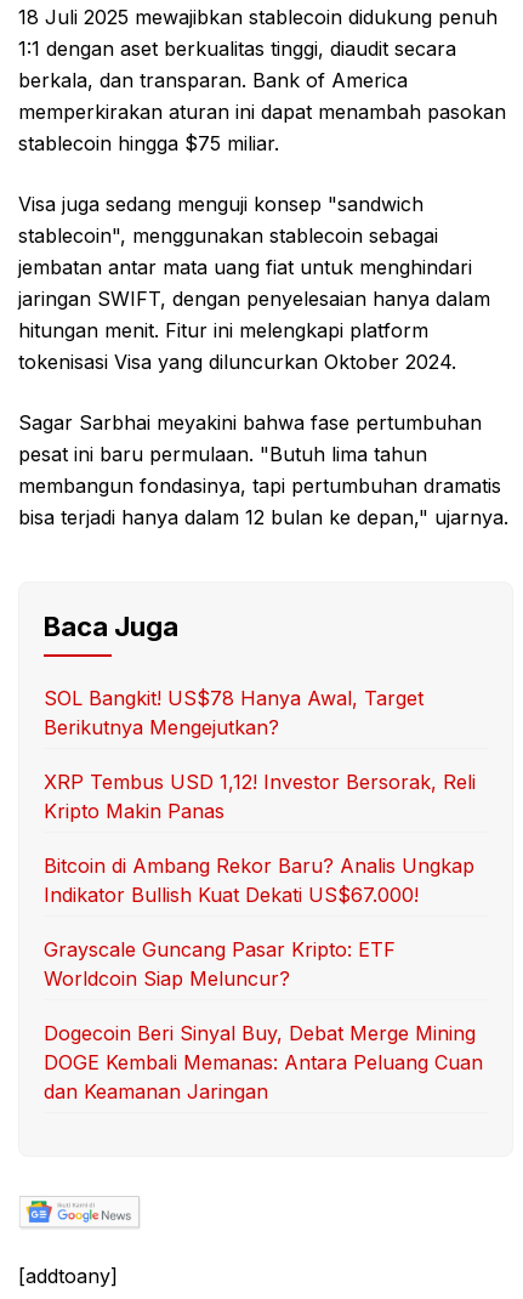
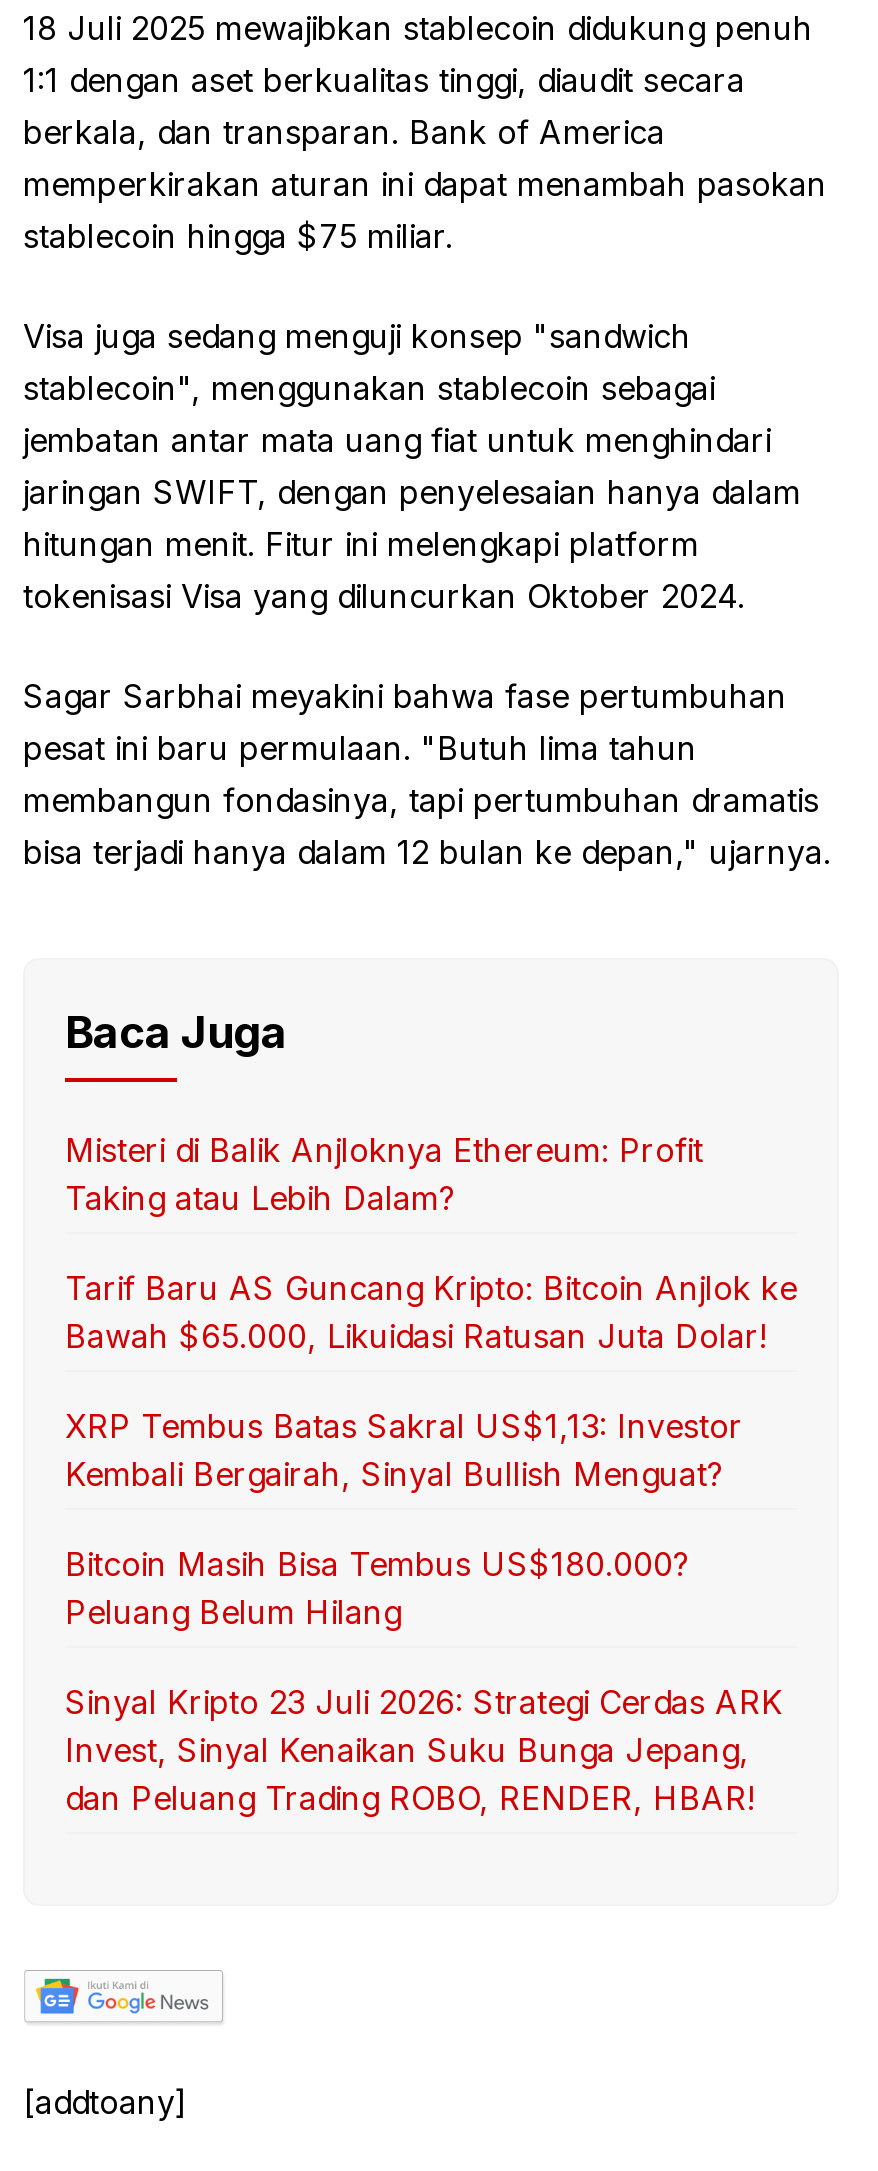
[44,686,423,739] SOL Bangkit! US$78 Hanya Awal, Target | Berikutnya Mengejutkan? -> [65,1130,703,1218] Misteri di Balik Anjloknya Ethereum: Profit | Taking atau Lebih Dalam?
[44,769,476,823] XRP Tembus USD 1,12! Investor Bersorak, Reli | Kripto Makin Panas -> [65,1268,797,1356] Tarif Baru AS Guncang Kripto: Bitcoin Anjlok ke | Bawah $65.000, Likuidasi Ratusan Juta Dolar!
[44,853,474,907] Bitcoin di Ambang Rekor Baru? Analis Ungkap | Indikator Bullish Kuat Dekati US$67.000! -> [65,1406,743,1494] XRP Tembus Batas Sakral US$1,13: Investor | Kembali Bergairah, Sinyal Bullish Menguat?
[44,937,396,990] Grayscale Guncang Pasar Kripto: ETF | Worldcoin Siap Meluncur? -> [65,1544,691,1632] Bitcoin Masih Bisa Tembus US$180.000? | Peluang Belum Hilang
[44,1021,483,1103] Dogecoin Beri Sinyal Buy, Debat Merge Mining | DOGE Kembali Memanas: Antara Peluang Cuan | dan Keamanan Jaringan -> [65,1682,783,1818] Sinyal Kripto 23 Juli 2026: Strategi Cerdas ARK | Invest, Sinyal Kenaikan Suku Bunga Jepang, | dan Peluang Trading ROBO, RENDER, HBAR!

